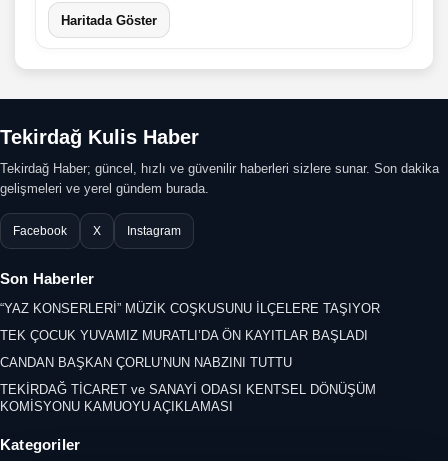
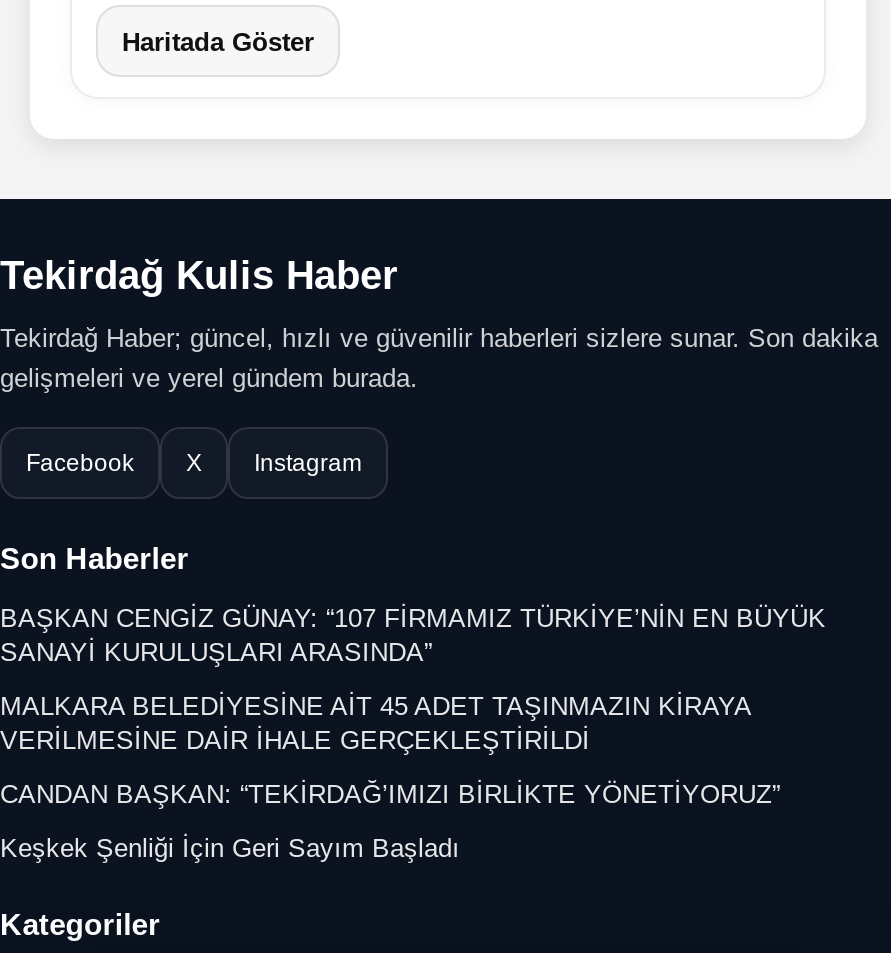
[0,301,380,316] “YAZ KONSERLERİ” MÜZİK COŞKUSUNU İLÇELERE TAŞIYOR -> [0,603,826,667] BAŞKAN CENGİZ GÜNAY: “107 FİRMAMIZ TÜRKİYE’NİN EN BÜYÜK | SANAYİ KURULUŞLARI ARASINDA”
[0,328,368,343] TEK ÇOCUK YUVAMIZ MURATLI’DA ÖN KAYITLAR BAŞLADI -> [0,691,750,755] MALKARA BELEDİYESİNE AİT 45 ADET TAŞINMAZIN KİRAYA | VERİLMESİNE DAİR İHALE GERÇEKLEŞTİRİLDİ
[0,355,292,370] CANDAN BAŞKAN ÇORLU’NUN NABZINI TUTTU -> [0,779,780,809] CANDAN BAŞKAN: “TEKİRDAĞ’IMIZI BİRLİKTE YÖNETİYORUZ”
[0,382,376,414] TEKİRDAĞ TİCARET ve SANAYİ ODASI KENTSEL DÖNÜŞÜM | KOMİSYONU KAMUOYU AÇIKLAMASI -> [0,833,460,863] Keşkek Şenliği İçin Geri Sayım Başladı

